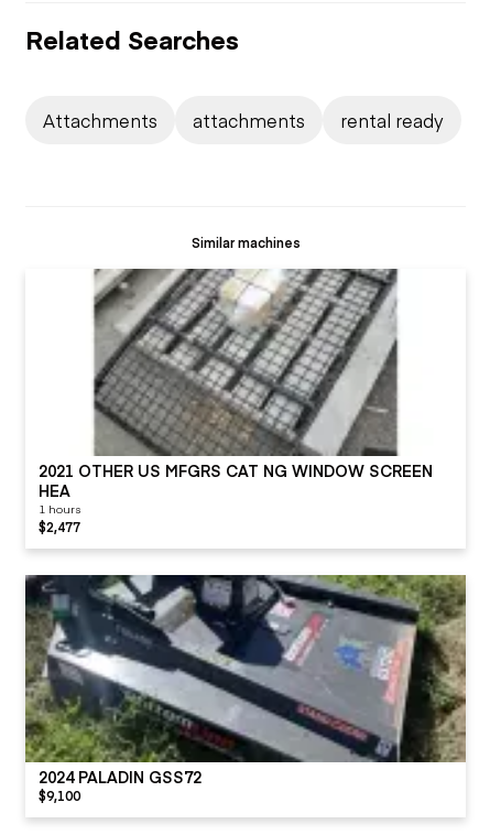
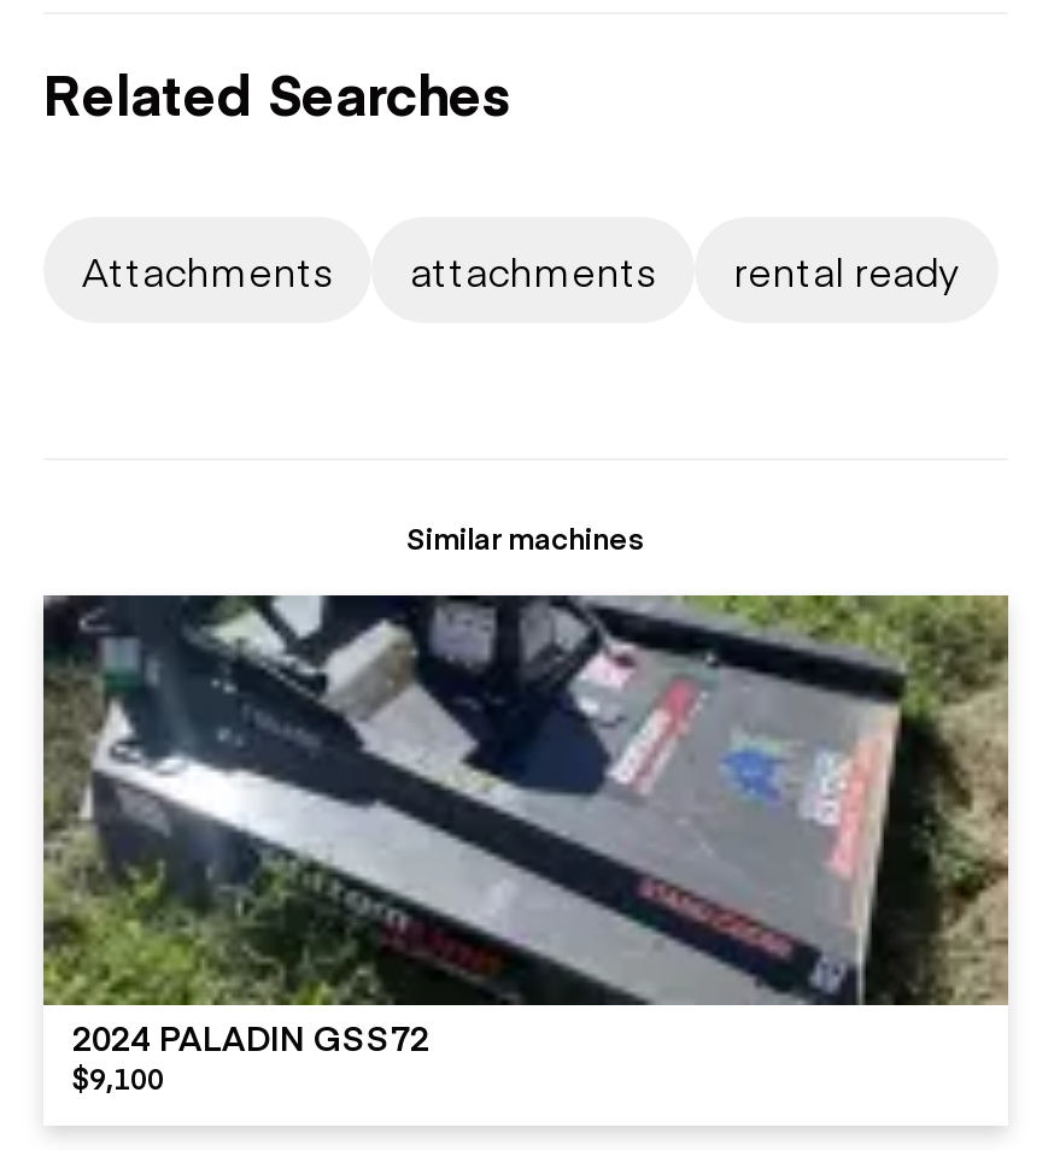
[39,268,433,535] [image] | 2021 OTHER US MFGRS CAT NG WINDOW SCREEN | HEA | 1 hours | $2,477 -> none

